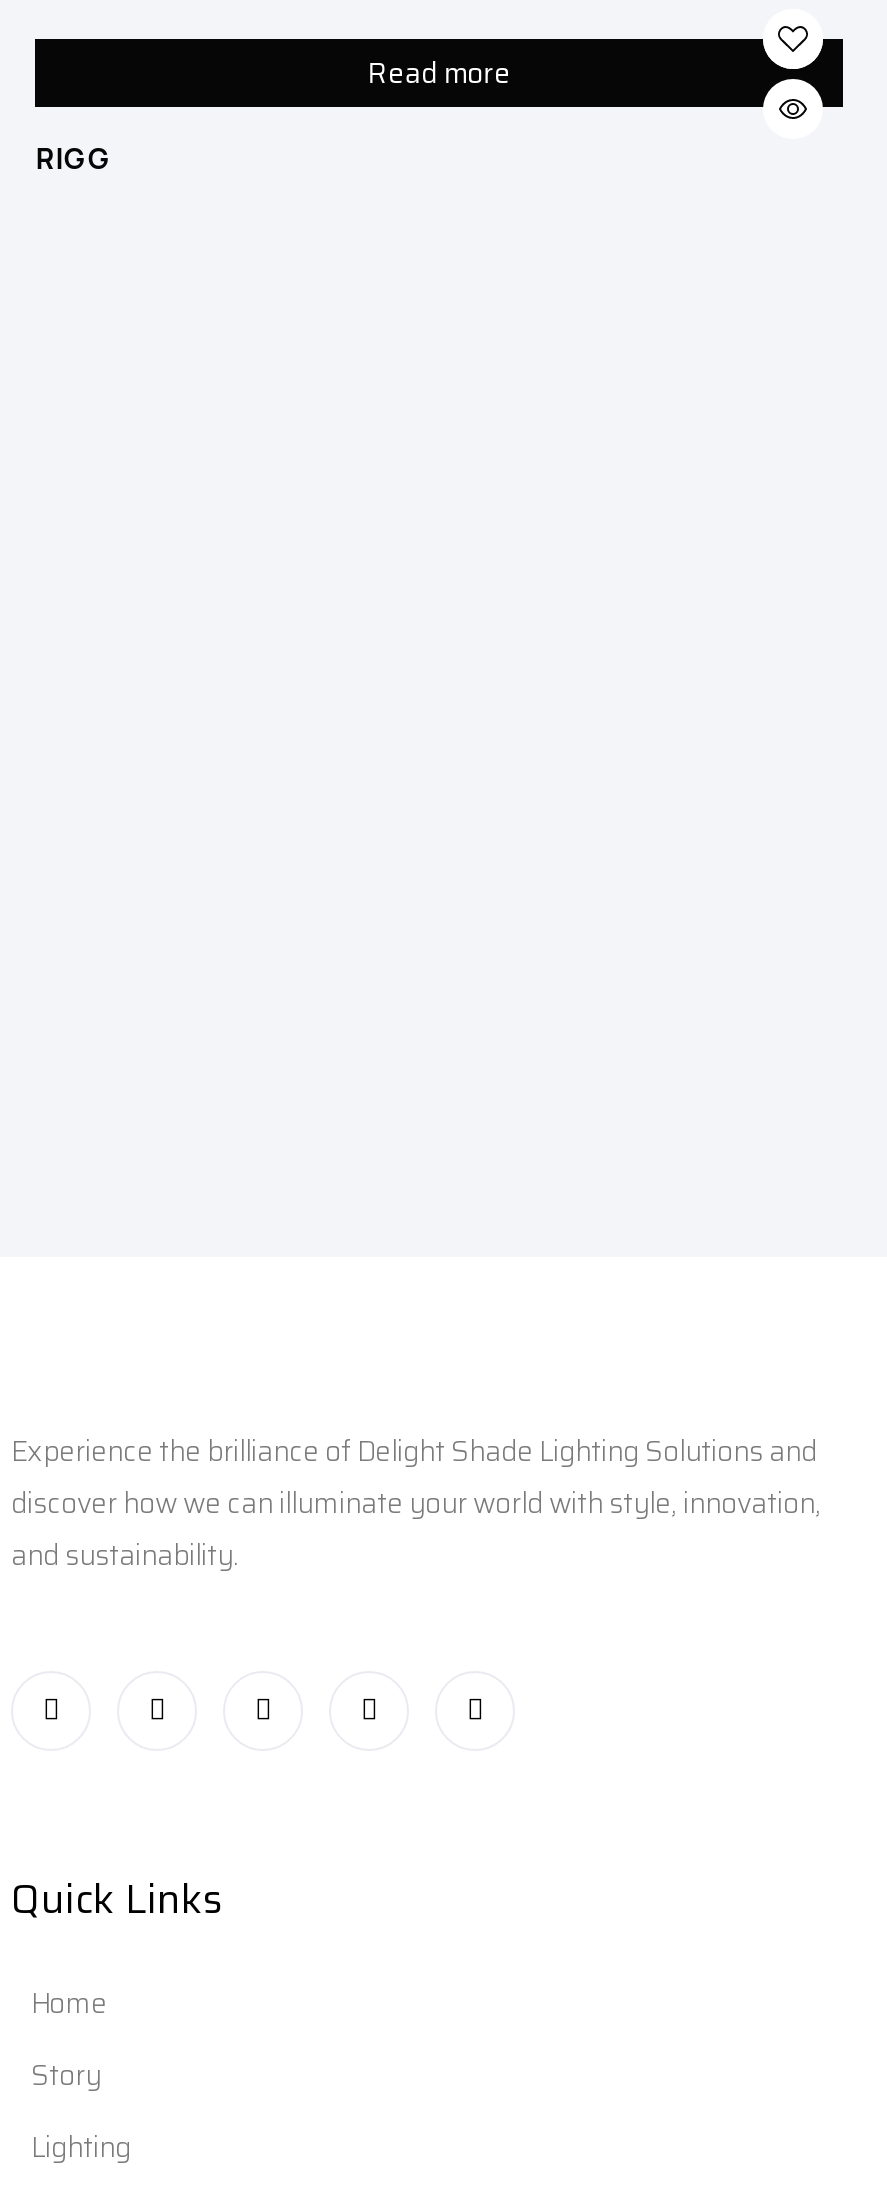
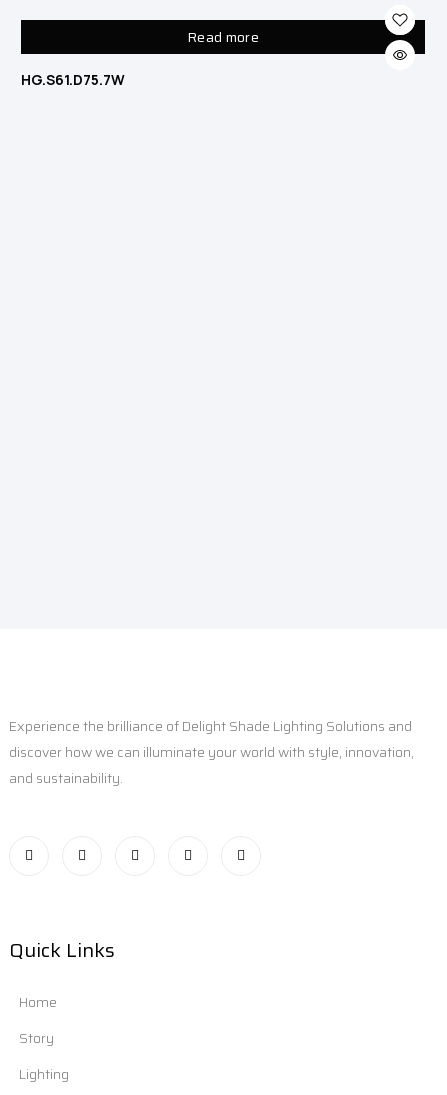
[36,138,112,176] RIGG -> [21,70,125,89] HG.S61.D75.7W

